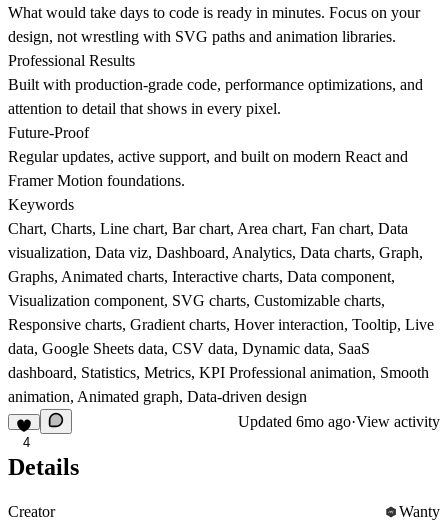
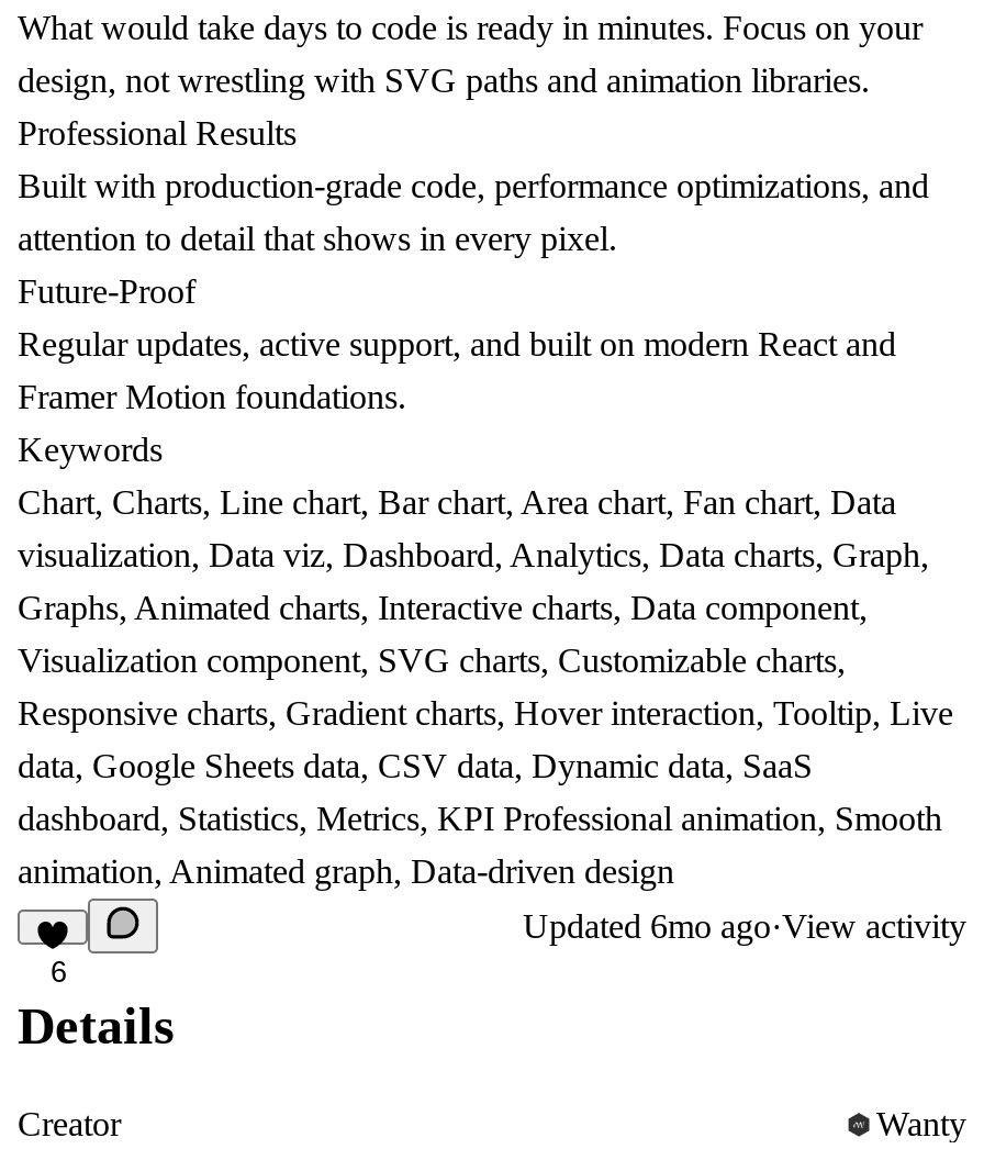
[23,435,30,450] 4 -> [51,956,66,989] 6

